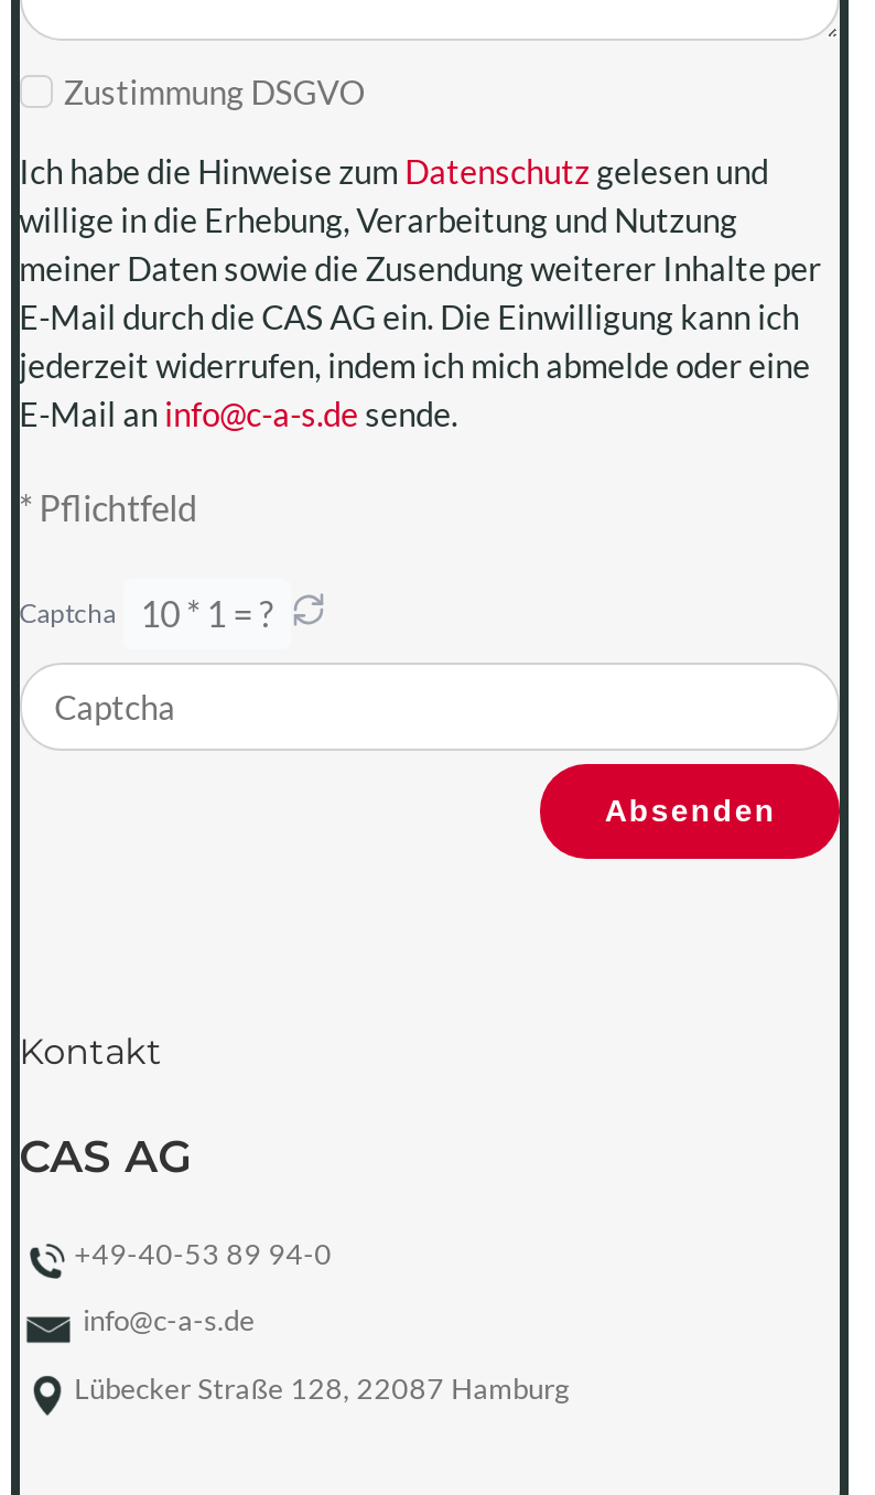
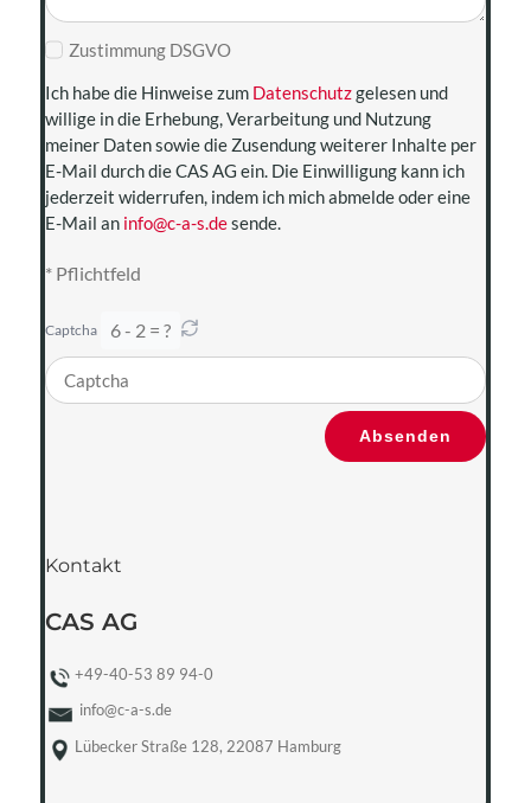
[19,593,273,635] Captcha 10 * 1 = ? -> [45,318,170,341] Captcha 6 - 2 = ?

